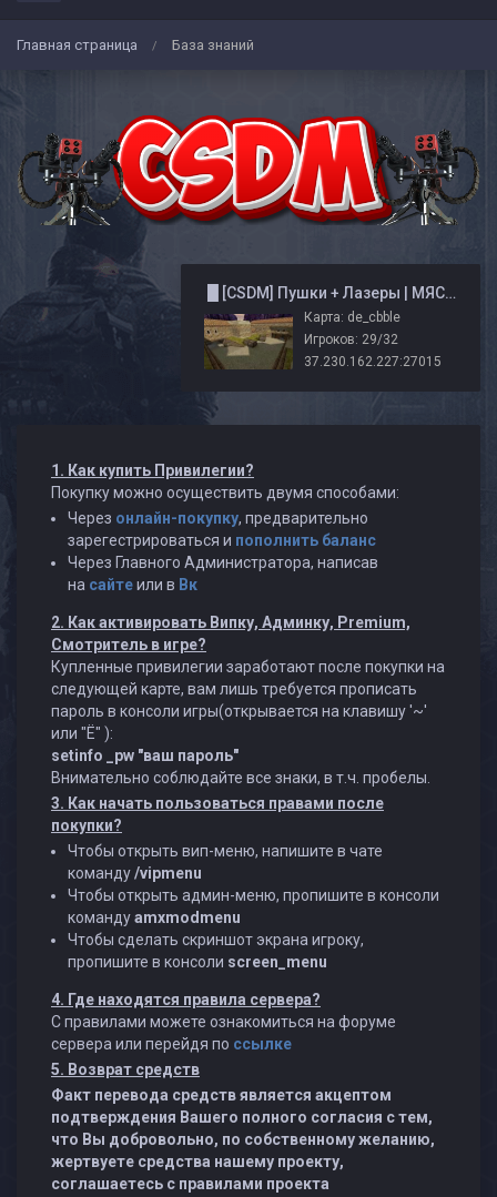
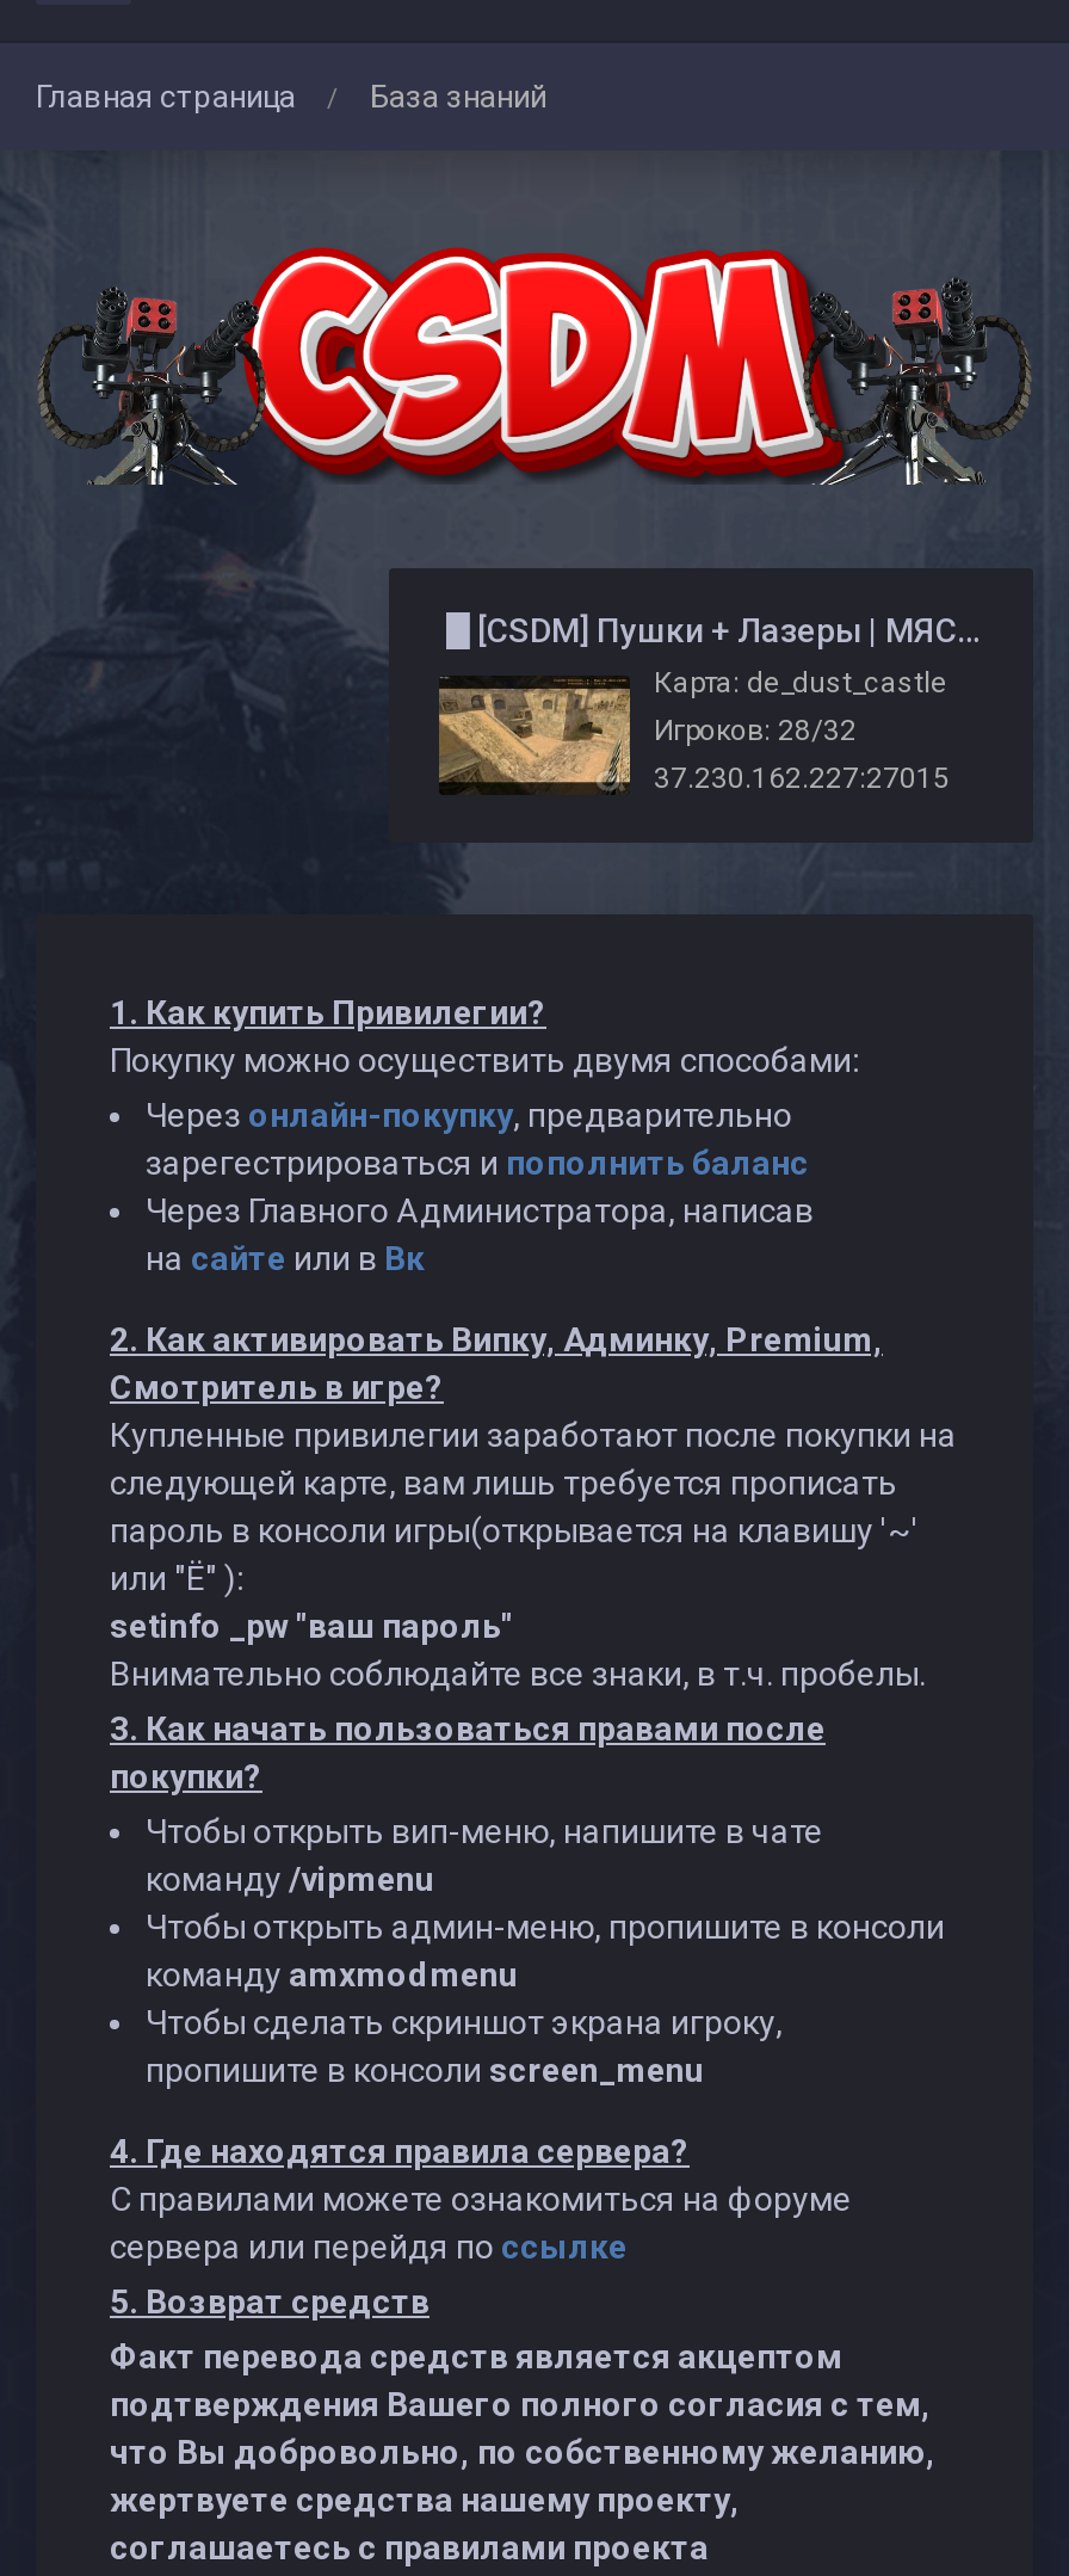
[205,310,400,369] [image] | Карта: de_cbble -> [439,666,947,795] [image] | Карта: de_dust_castle
[304,332,398,347] Игроков: 29/32 -> [654,714,857,747] Игроков: 28/32

